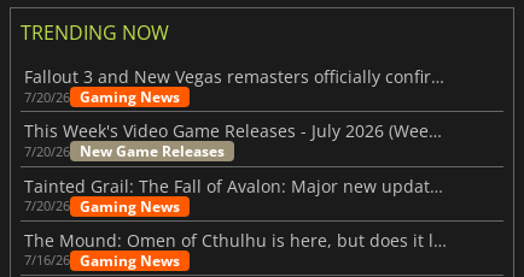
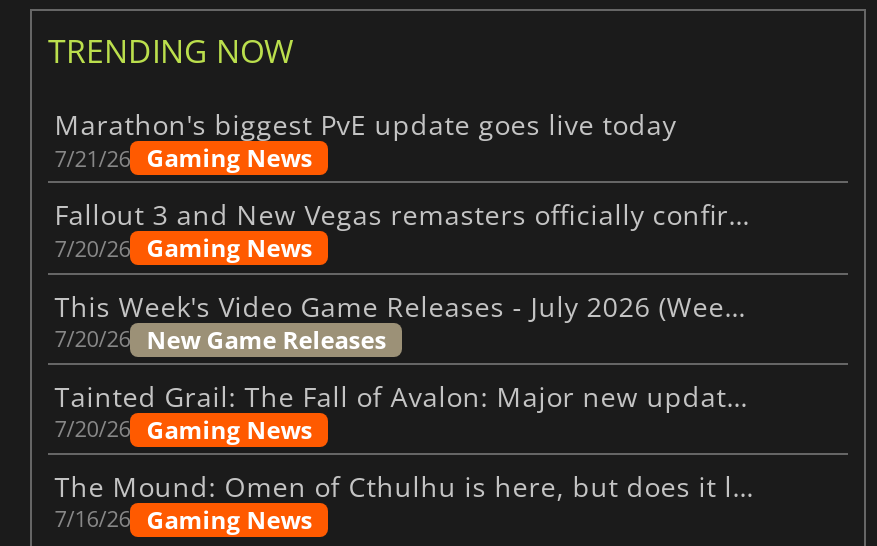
none -> [54,105,676,175] Marathon's biggest PvE update goes live today | 7/21/26 Gaming News

